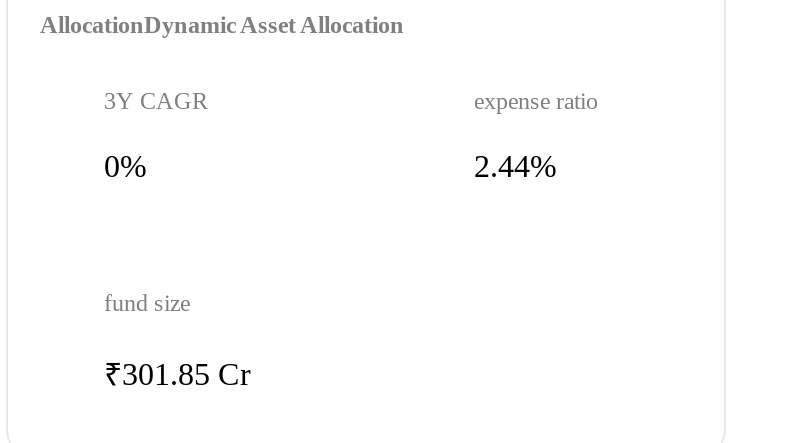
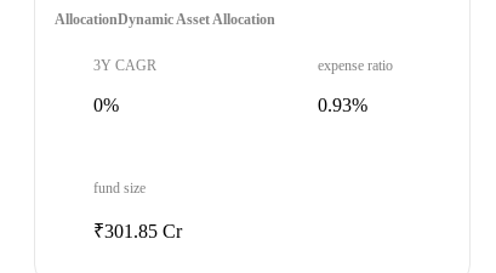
[474,148,556,182] 2.44% -> [318,94,367,115] 0.93%

